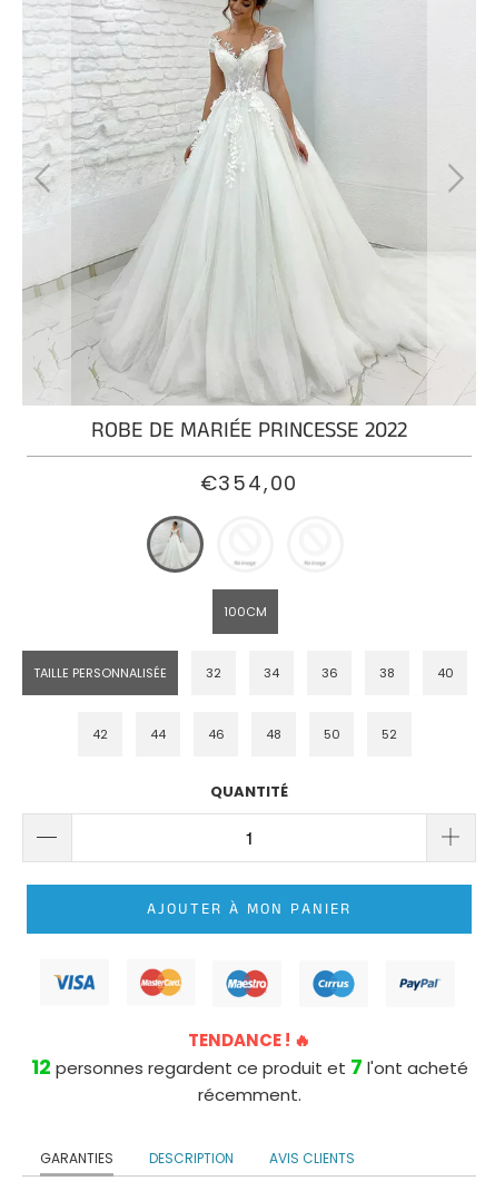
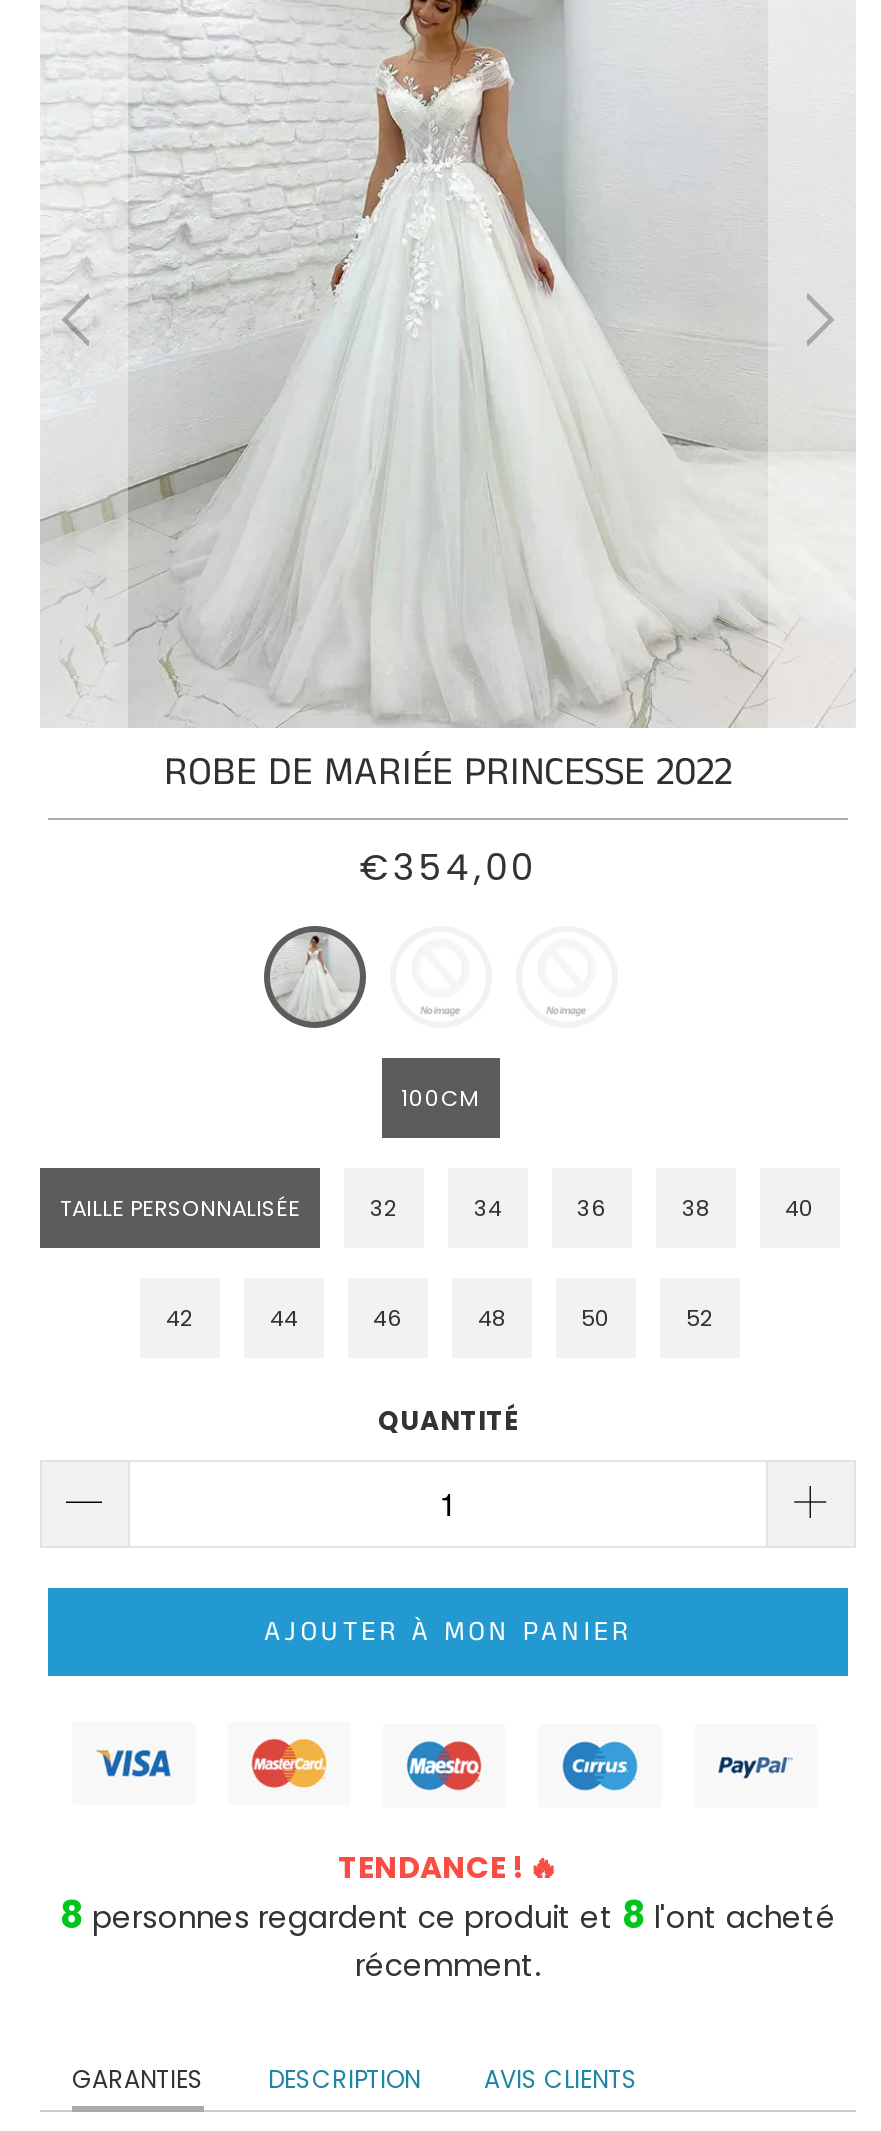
[31,1053,468,1081] 12 personnes regardent ce produit et 7 l'ont acheté -> [60,1891,836,1941] 8 personnes regardent ce produit et 8 l'ont acheté

